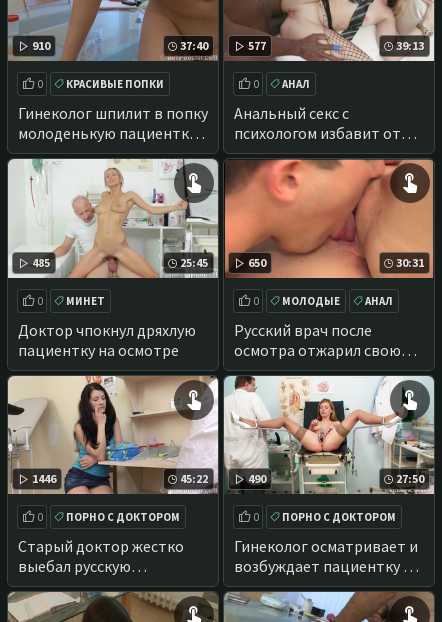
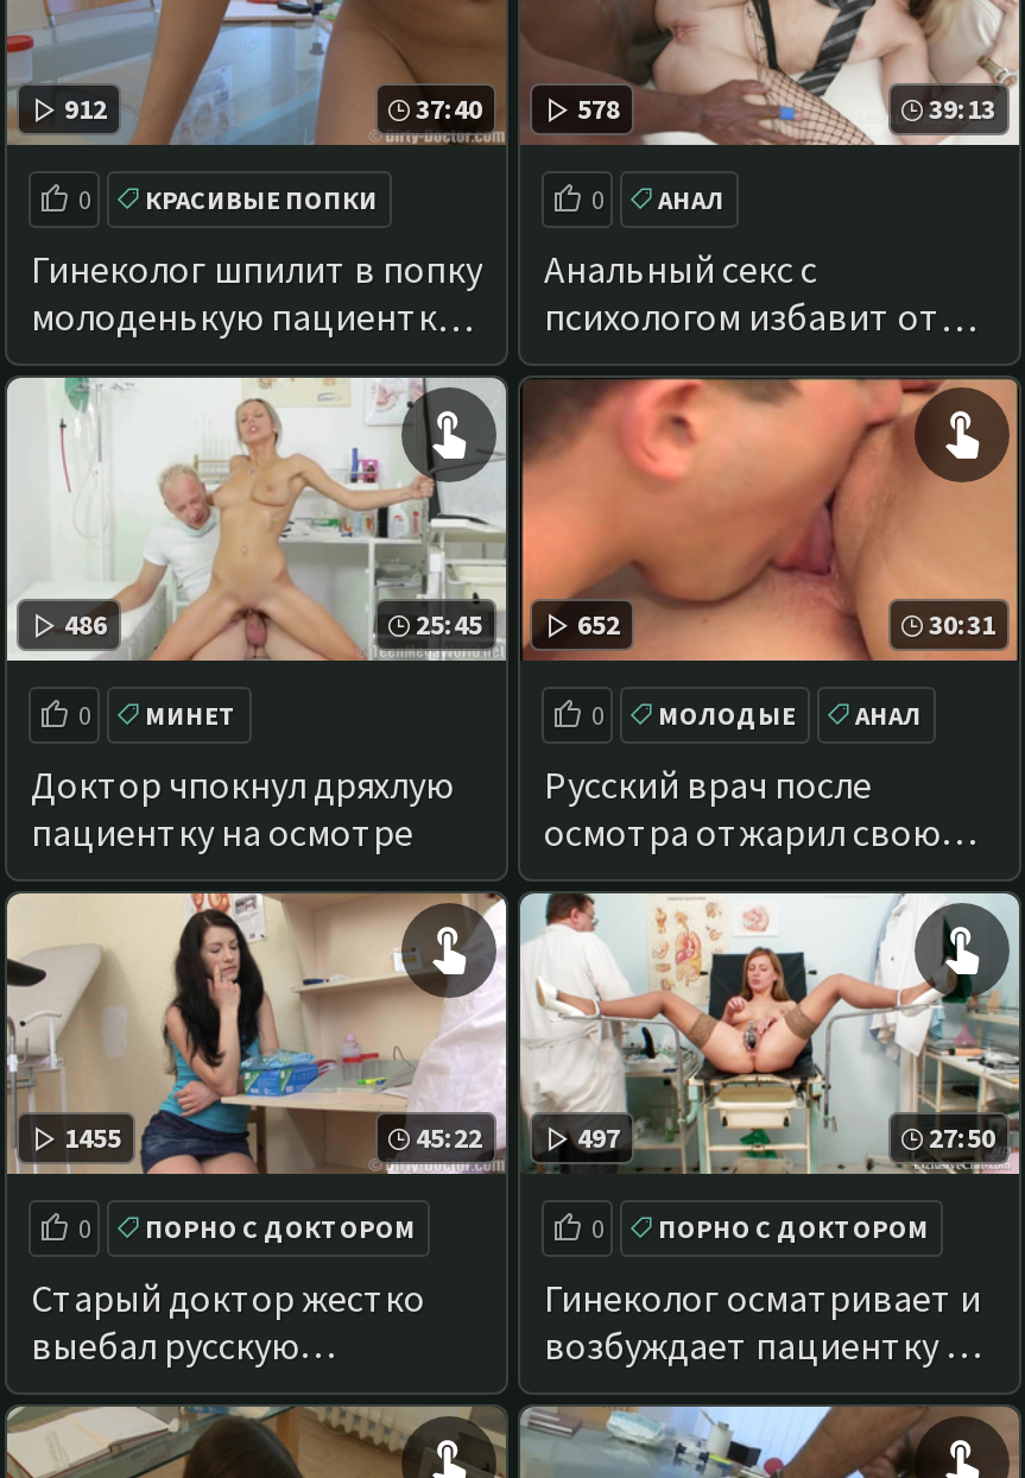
[32,38,50,53] 910 -> [64,91,107,127] 912
[248,38,266,53] 577 -> [577,91,620,127] 578
[32,254,50,269] 485 -> [64,605,107,640] 486
[248,254,266,269] 650 -> [577,605,620,640] 652
[32,471,56,486] 1446 -> [64,1118,121,1154] 1455
[248,471,266,486] 490 -> [577,1118,620,1154] 497

